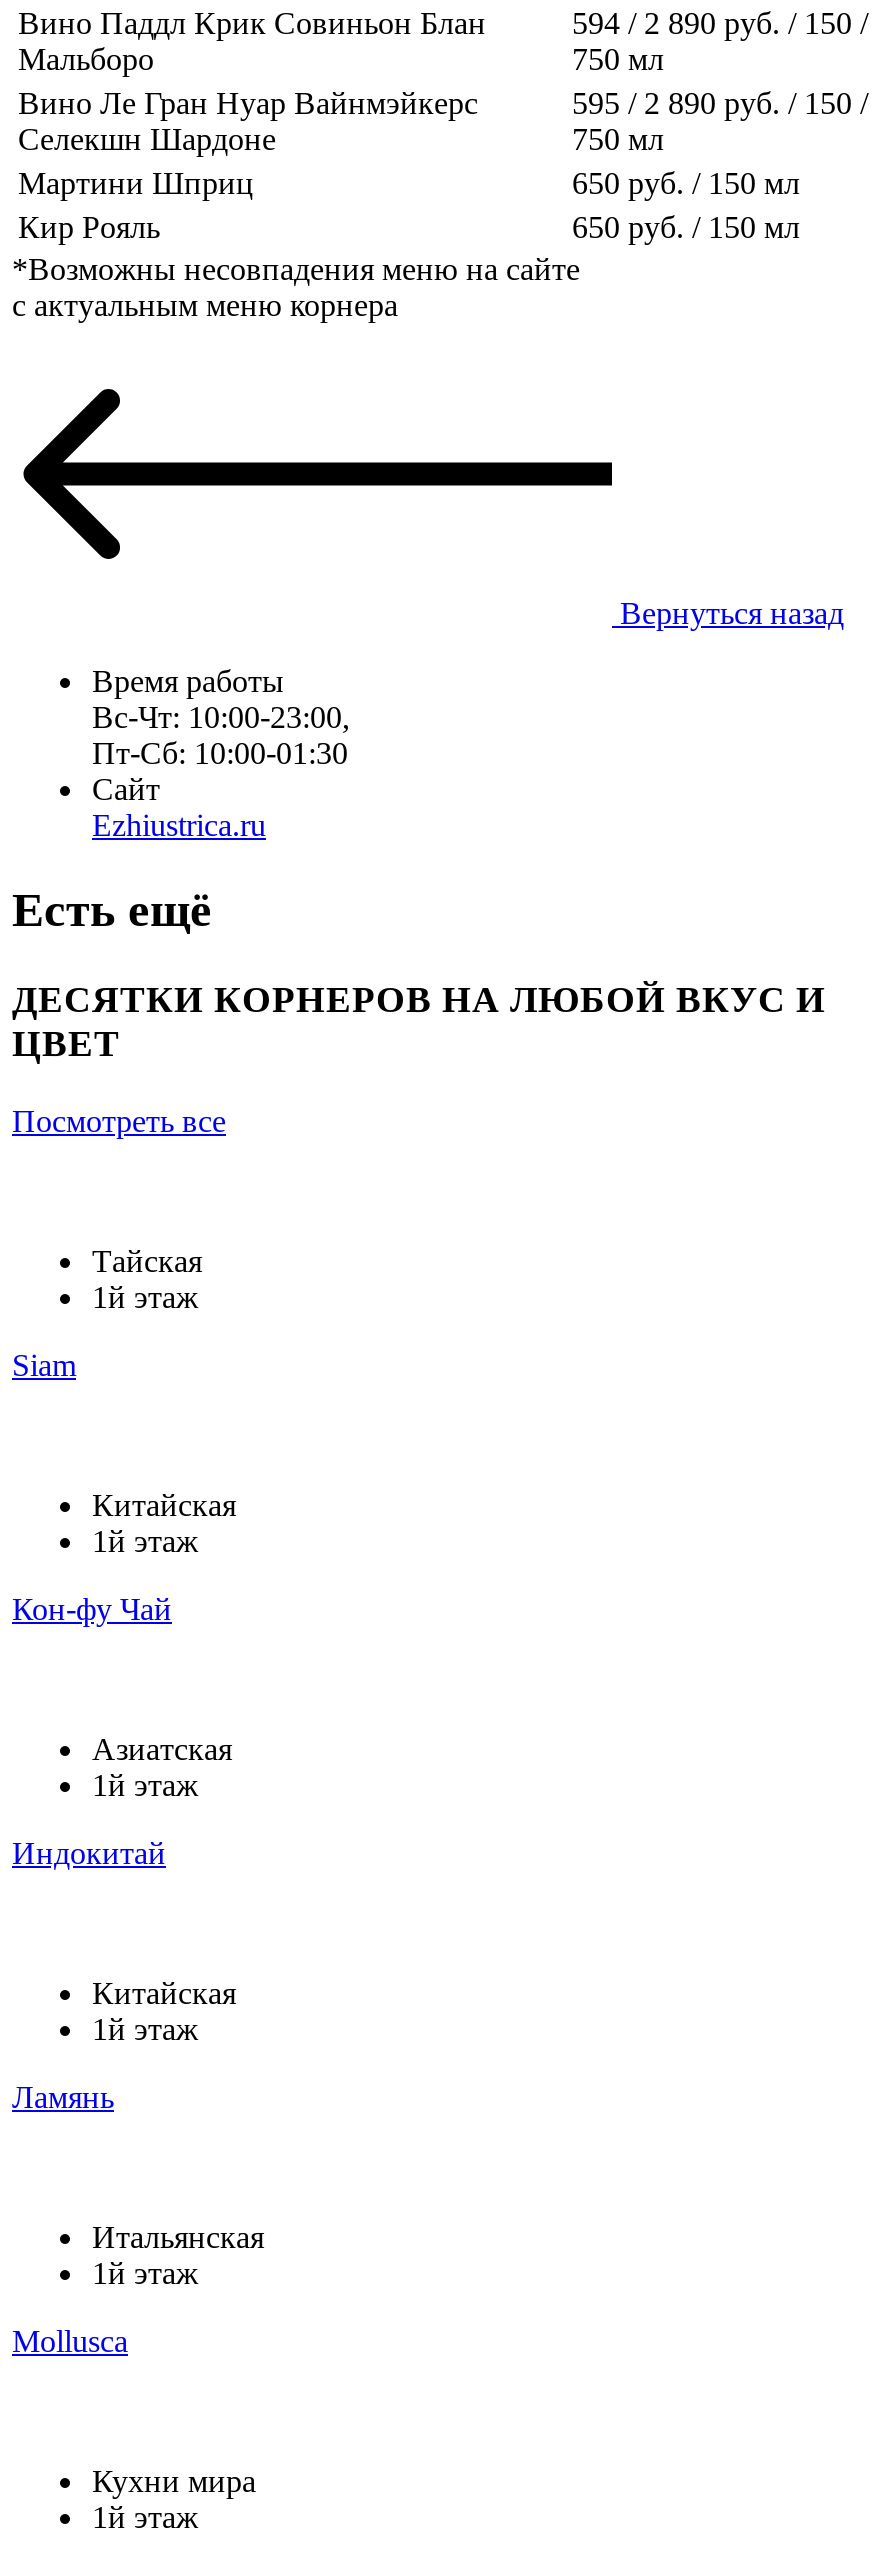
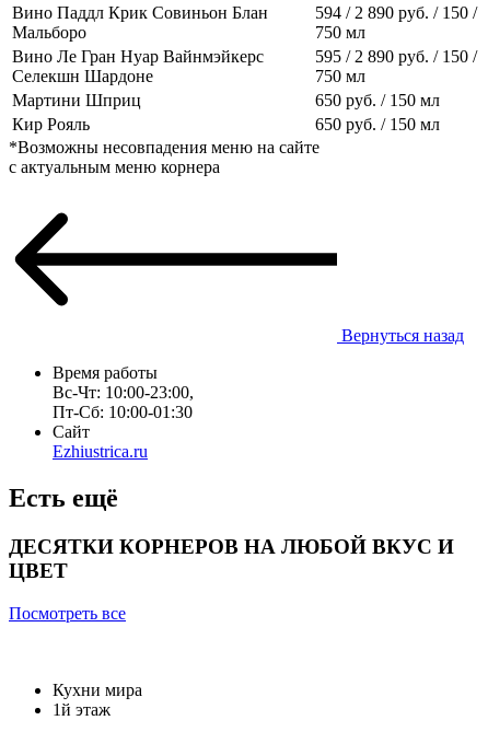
[12,1244,202,1382] Тайская | 1й этаж | Siam -> none
[12,1488,236,1626] Китайская | 1й этаж | Кон-фу Чай -> none
[12,1732,232,1870] Азиатская | 1й этаж | Индокитай -> none
[12,1976,236,2114] Китайская | 1й этаж | Ламянь -> none
[12,2220,264,2358] Итальянская | 1й этаж | Mollusca -> none

